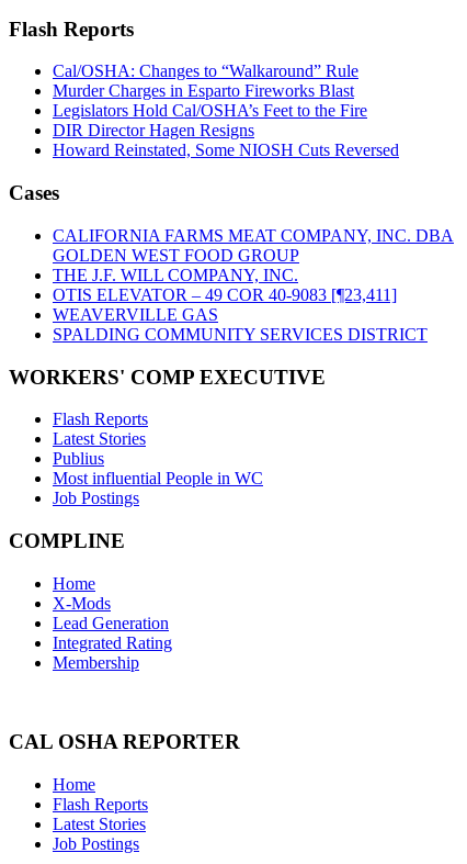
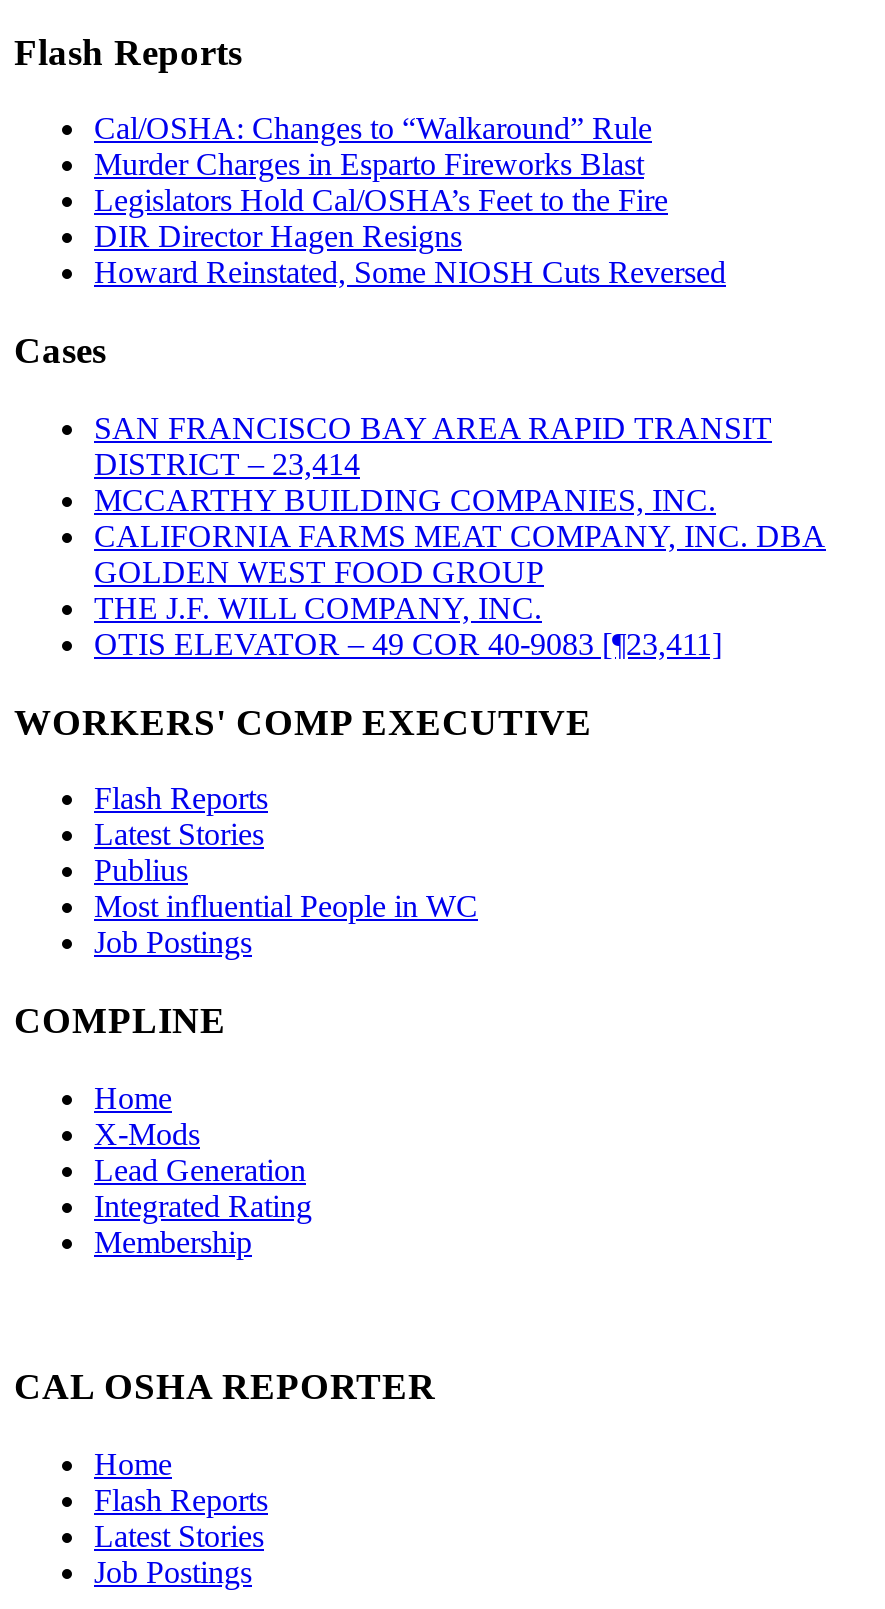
none -> [94,411,772,517] SAN FRANCISCO BAY AREA RAPID TRANSIT | DISTRICT – 23,414 | MCCARTHY BUILDING COMPANIES, INC.
moved [53,226,454,304] -> [94,519,826,661]: CALIFORNIA FARMS MEAT COMPANY, INC. DBA | GOLDEN WEST FOOD GROUP | THE J.F. WILL COMPANY, INC. | OTIS ELEVATOR – 49 COR 40-9083 [¶23,411]
[53,305,428,344] WEAVERVILLE GAS | SPALDING COMMUNITY SERVICES DISTRICT -> none

